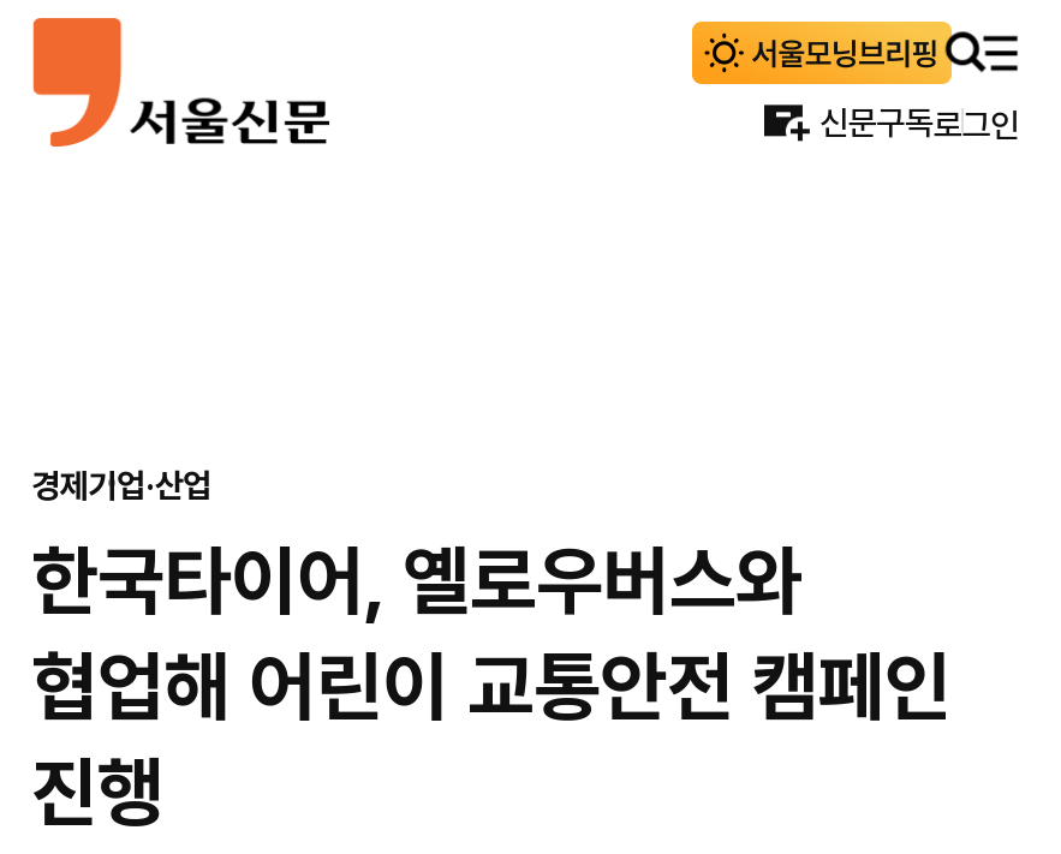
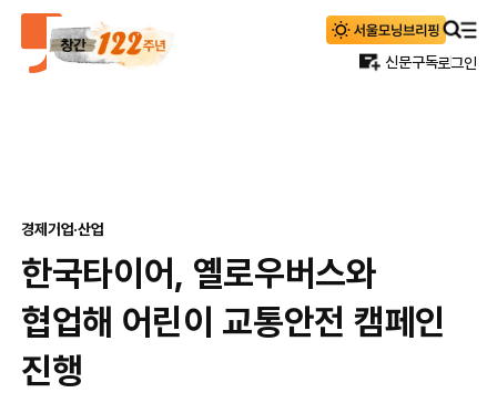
[38,17,346,147] [image] -> [45,17,168,72] [image]

